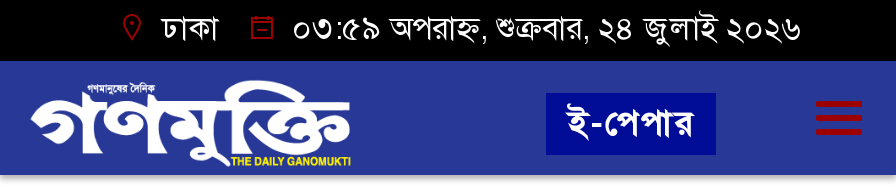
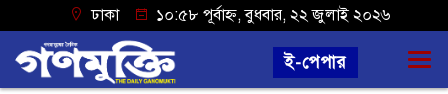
[284,9,800,49] ০৩:৫৯ অপরাহ্ন, শুক্রবার, ২৪ জুলাই ২০২৬ -> [152,5,390,25] ১০:৫৮ পূর্বাহ্ন, বুধবার, ২২ জুলাই ২০২৬

